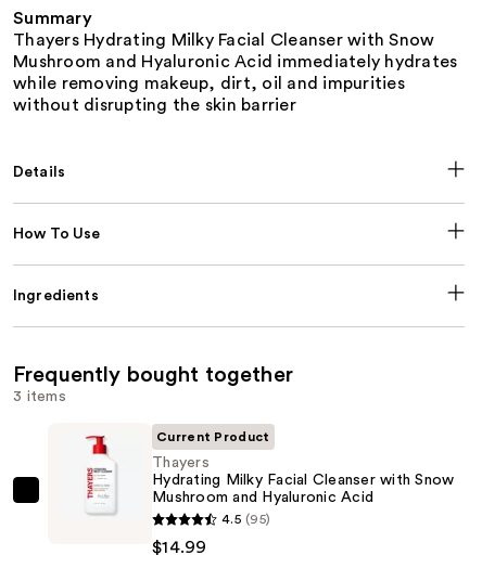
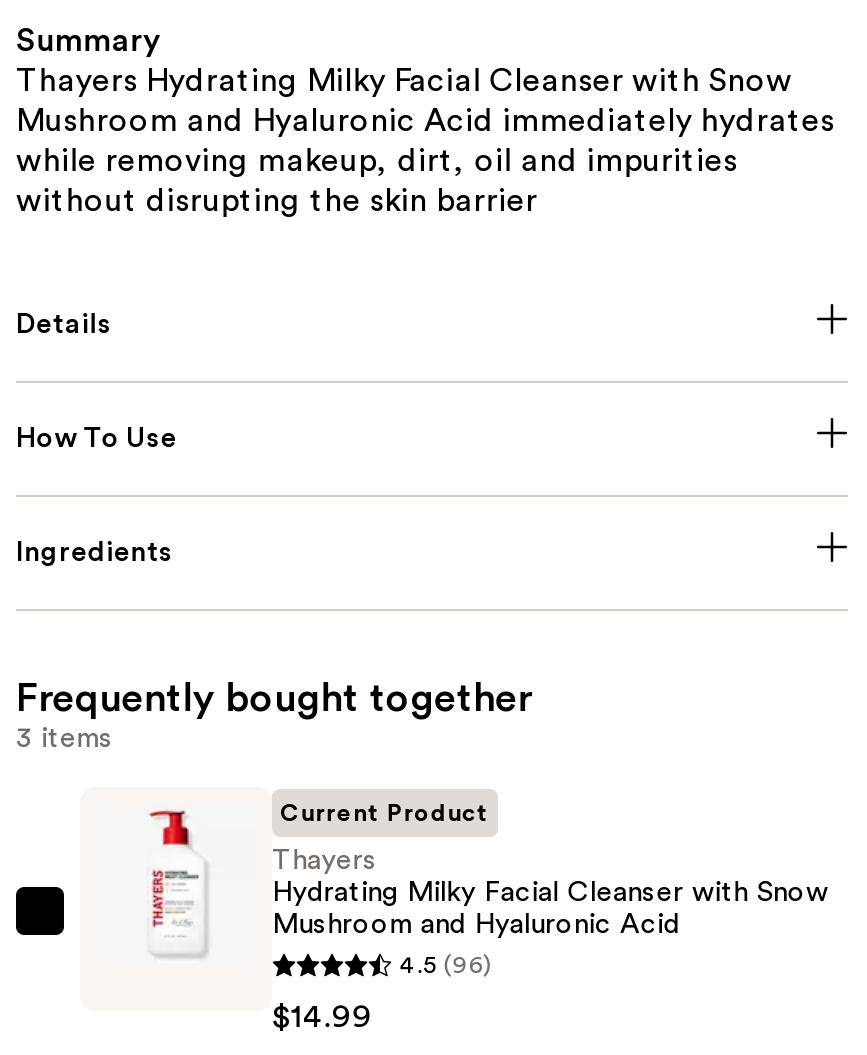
[221,513,270,526] 4.5 (95) -> [400,953,492,977] 4.5 (96)

